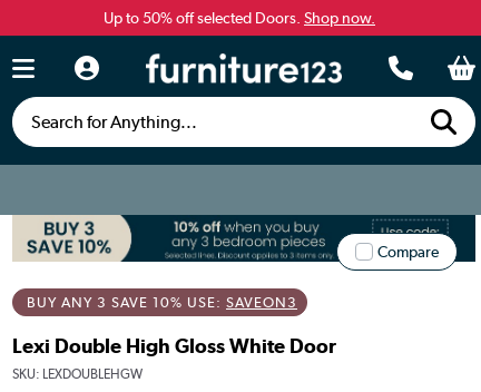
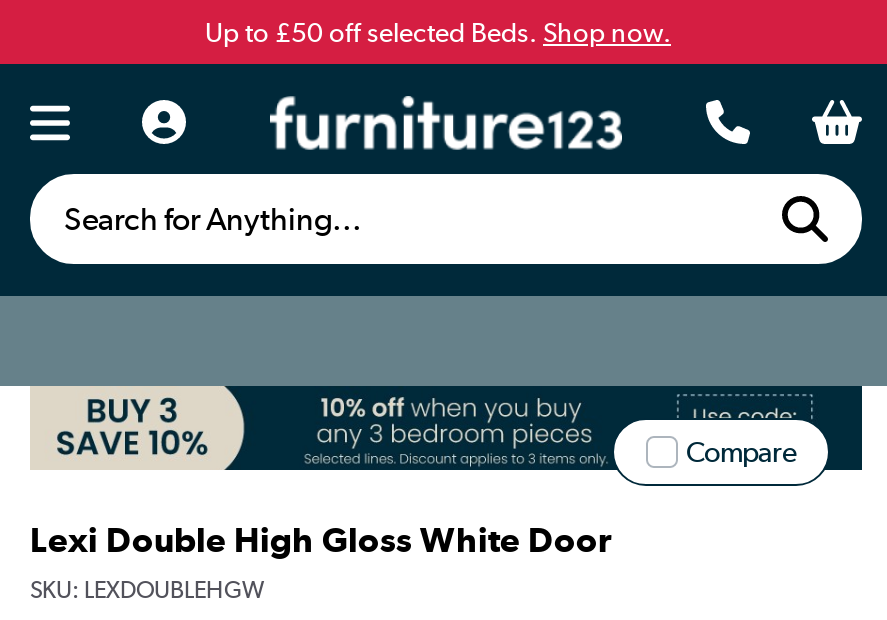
[104,9,375,27] Up to 50% off selected Doors. Shop now. -> [205,16,671,48] Up to £50 off selected Beds. Shop now.
[27,294,297,311] BUY ANY 3 SAVE 10% USE: SAVEON3 -> none

